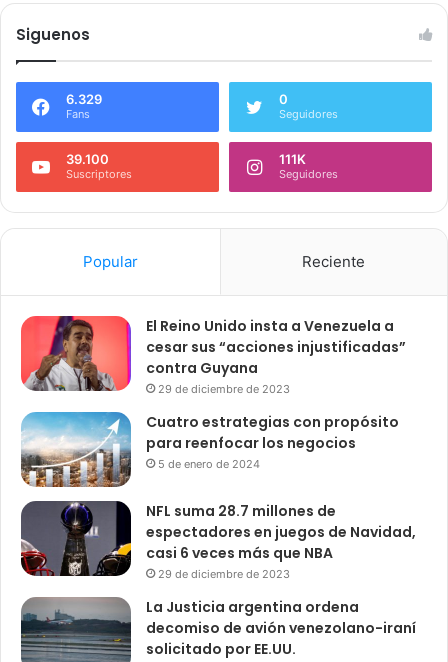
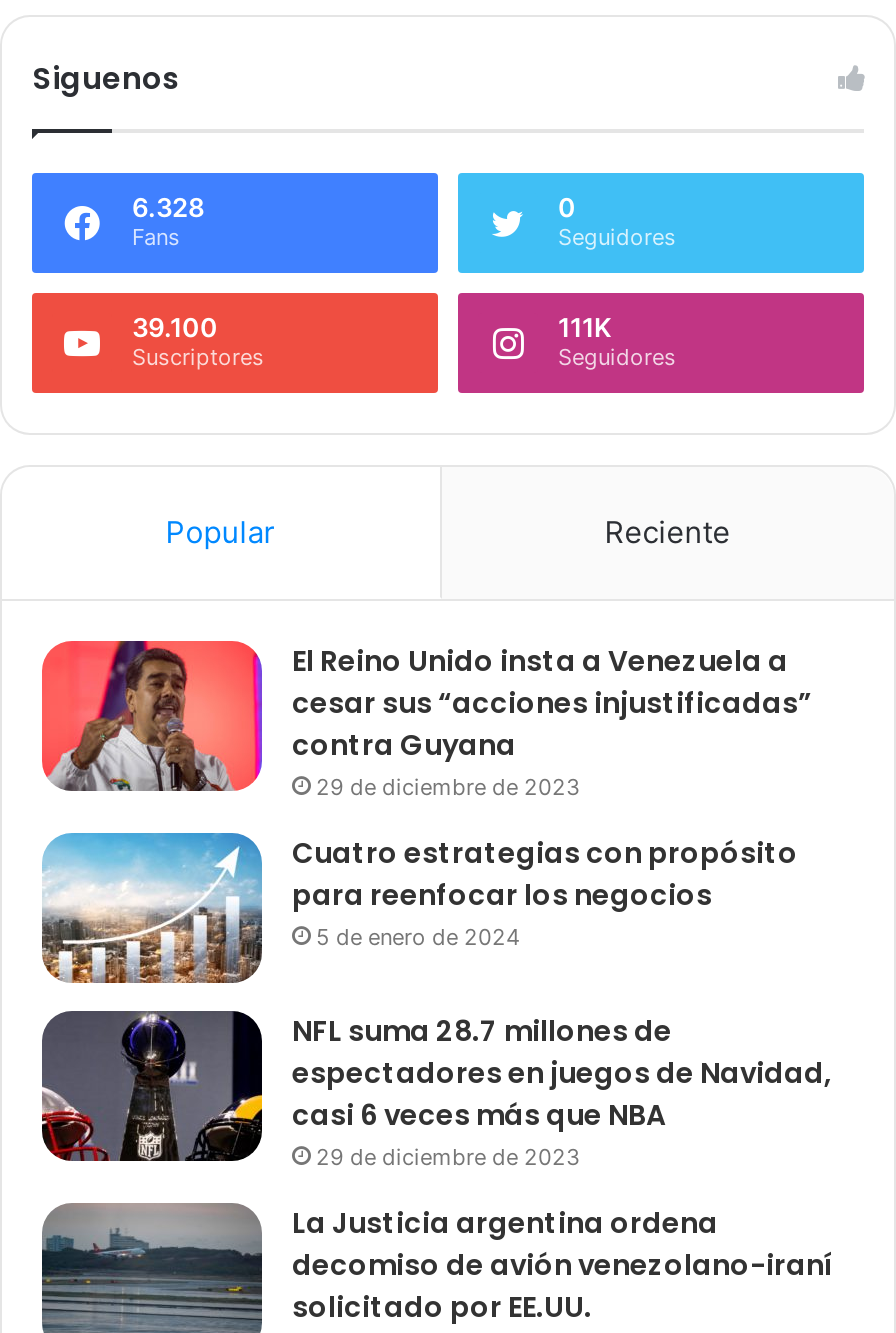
[66,91,102,107] 6.329 -> [132,191,204,223] 6.328

